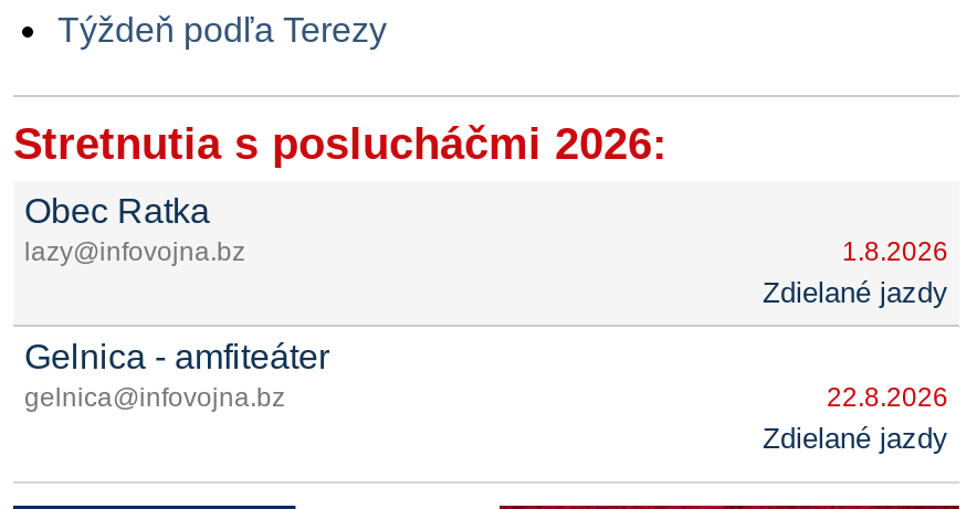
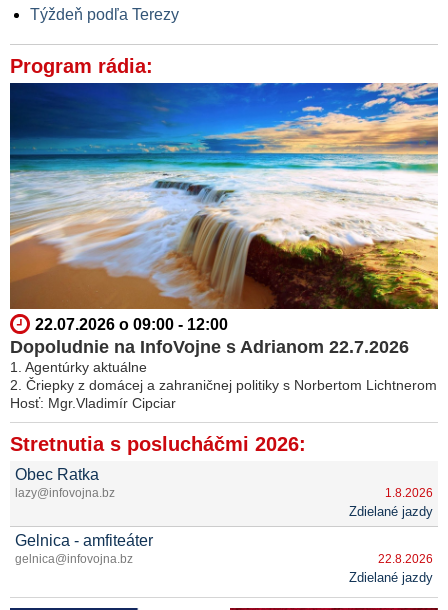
none -> [9,82,439,411] [image] | 22.07.2026 o 09:00 - 12:00 | Dopoludnie na InfoVojne s Adrianom 22.7.2026 | 1. Agentúrky aktuálne | 2. Čriepky z domácej a zahraničnej politiky s Norbertom Lichtnerom | Hosť: Mgr.Vladimír Cipciar
none -> [10,55,153,77] Program rádia:

